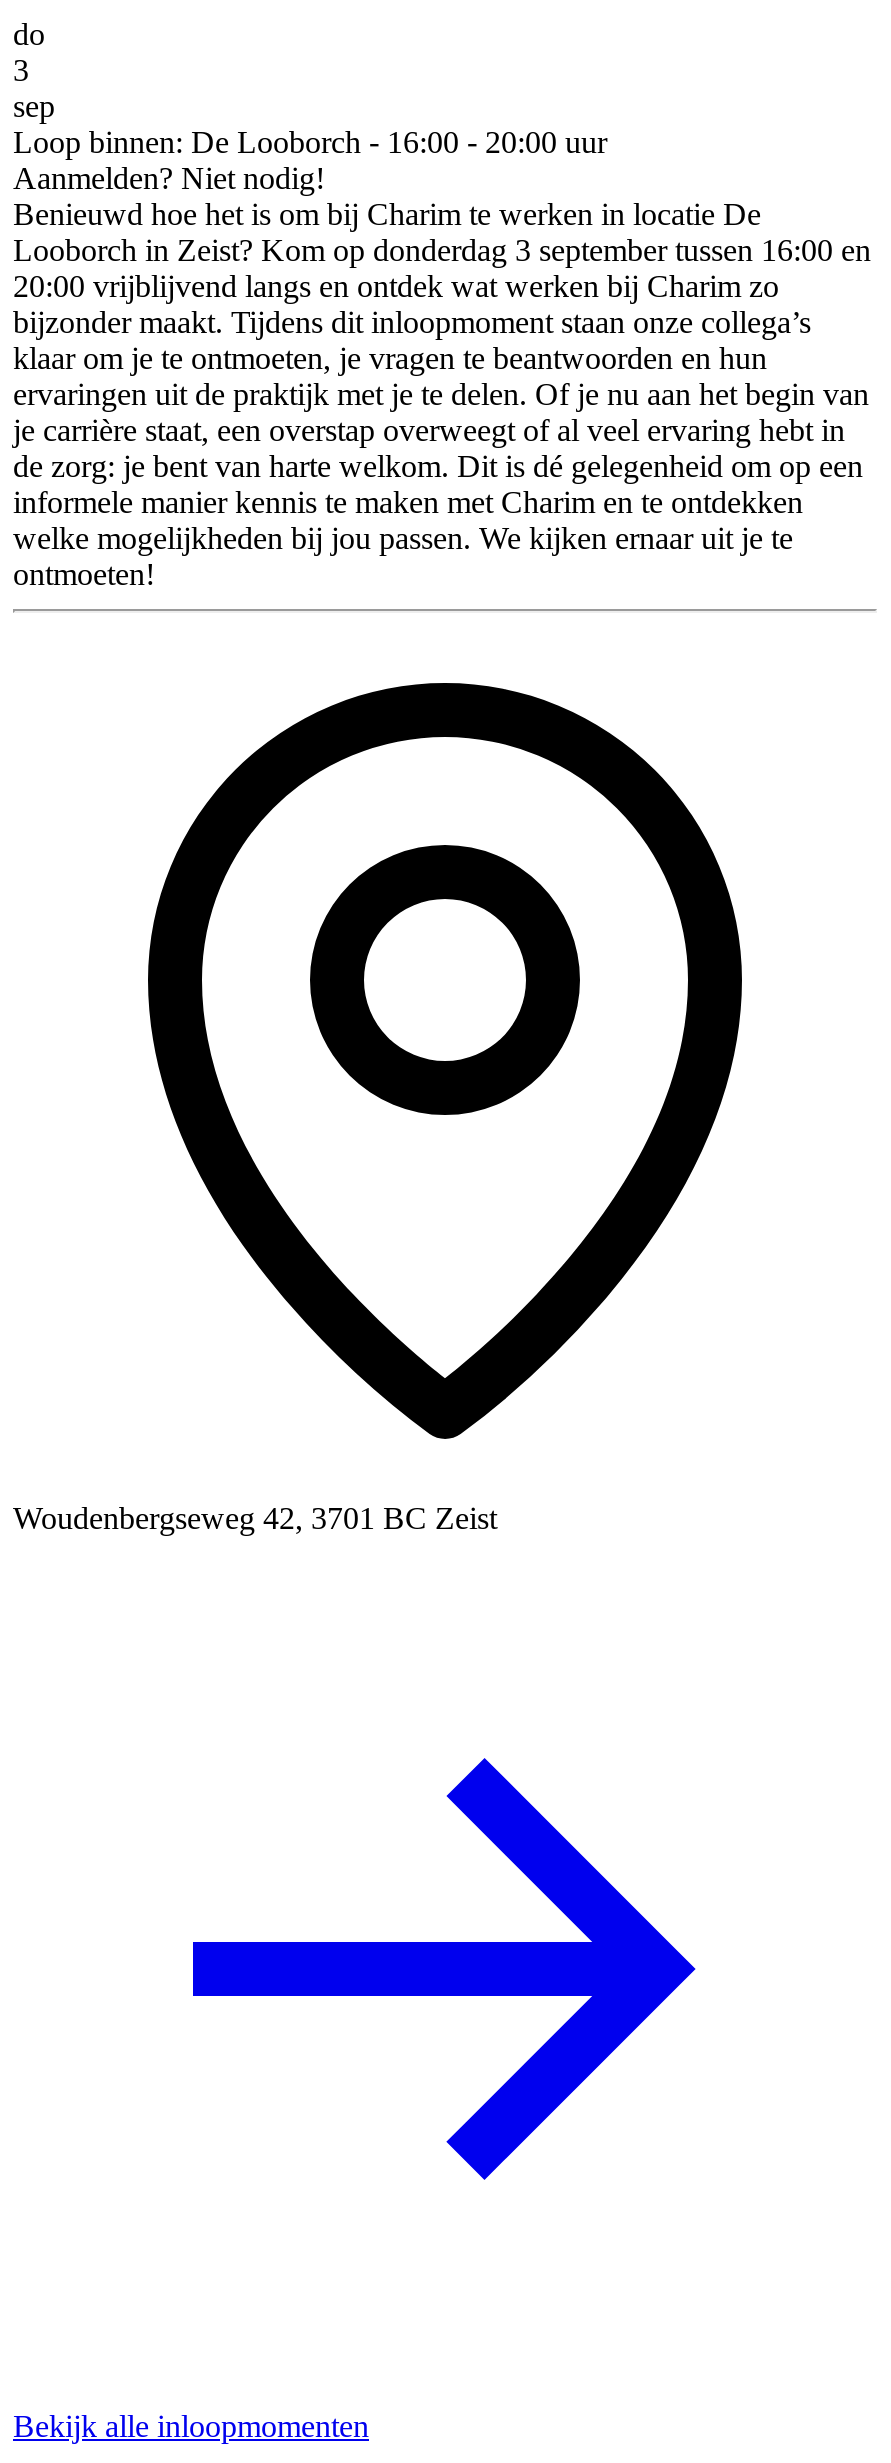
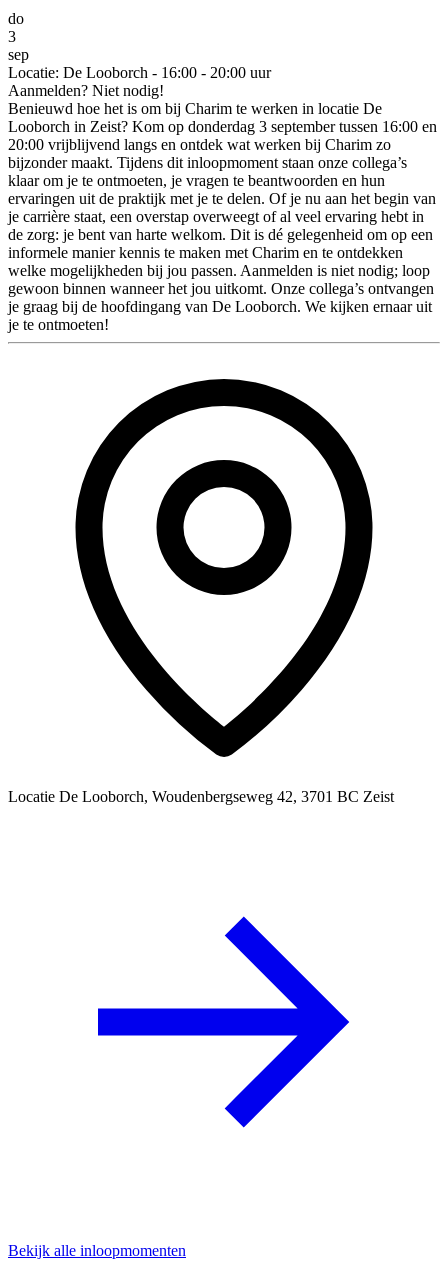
[13,126,607,160] Loop binnen: De Looborch - 16:00 - 20:00 uur -> [8,64,271,81] Locatie: De Looborch - 16:00 - 20:00 uur
[13,522,793,592] welke mogelijkheden bij jou passen. We kijken ernaar uit je te | ontmoeten! -> [8,262,434,333] welke mogelijkheden bij jou passen. Aanmelden is niet nodig; loop | gewoon binnen wanneer het jou uitkomt. Onze collega’s ontvangen | je graag bij de hoofdingang van De Looborch. We kijken ernaar uit | je te ontmoeten!
[13,1502,497,1536] Woudenbergseweg 42, 3701 BC Zeist -> [8,788,394,805] Locatie De Looborch, Woudenbergseweg 42, 3701 BC Zeist

